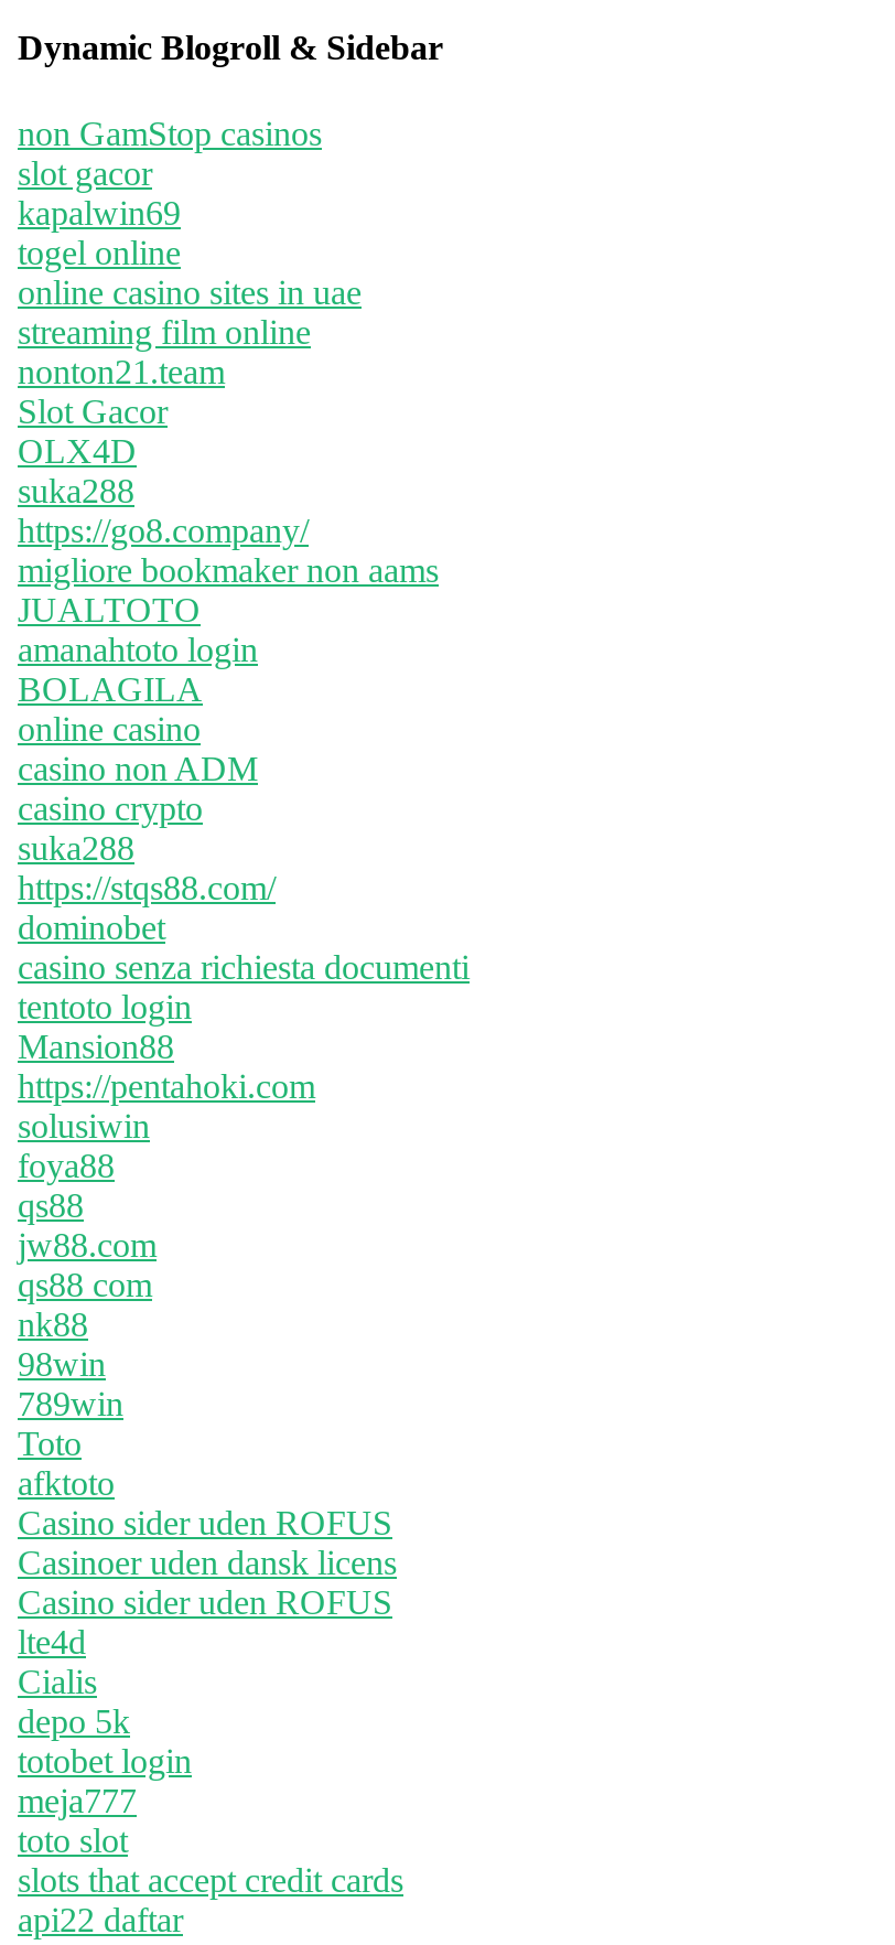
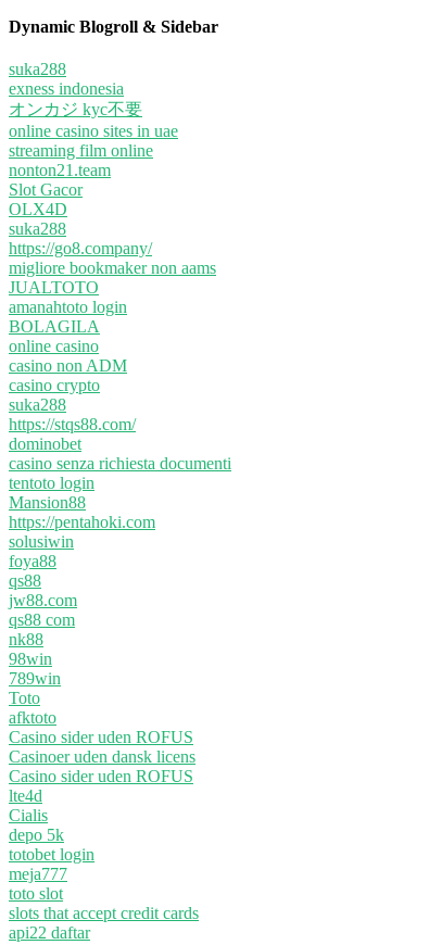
[18,115,322,272] non GamStop casinos | slot gacor | kapalwin69 | togel online -> [9,60,142,119] suka288 | exness indonesia | オンカジ kyc不要

